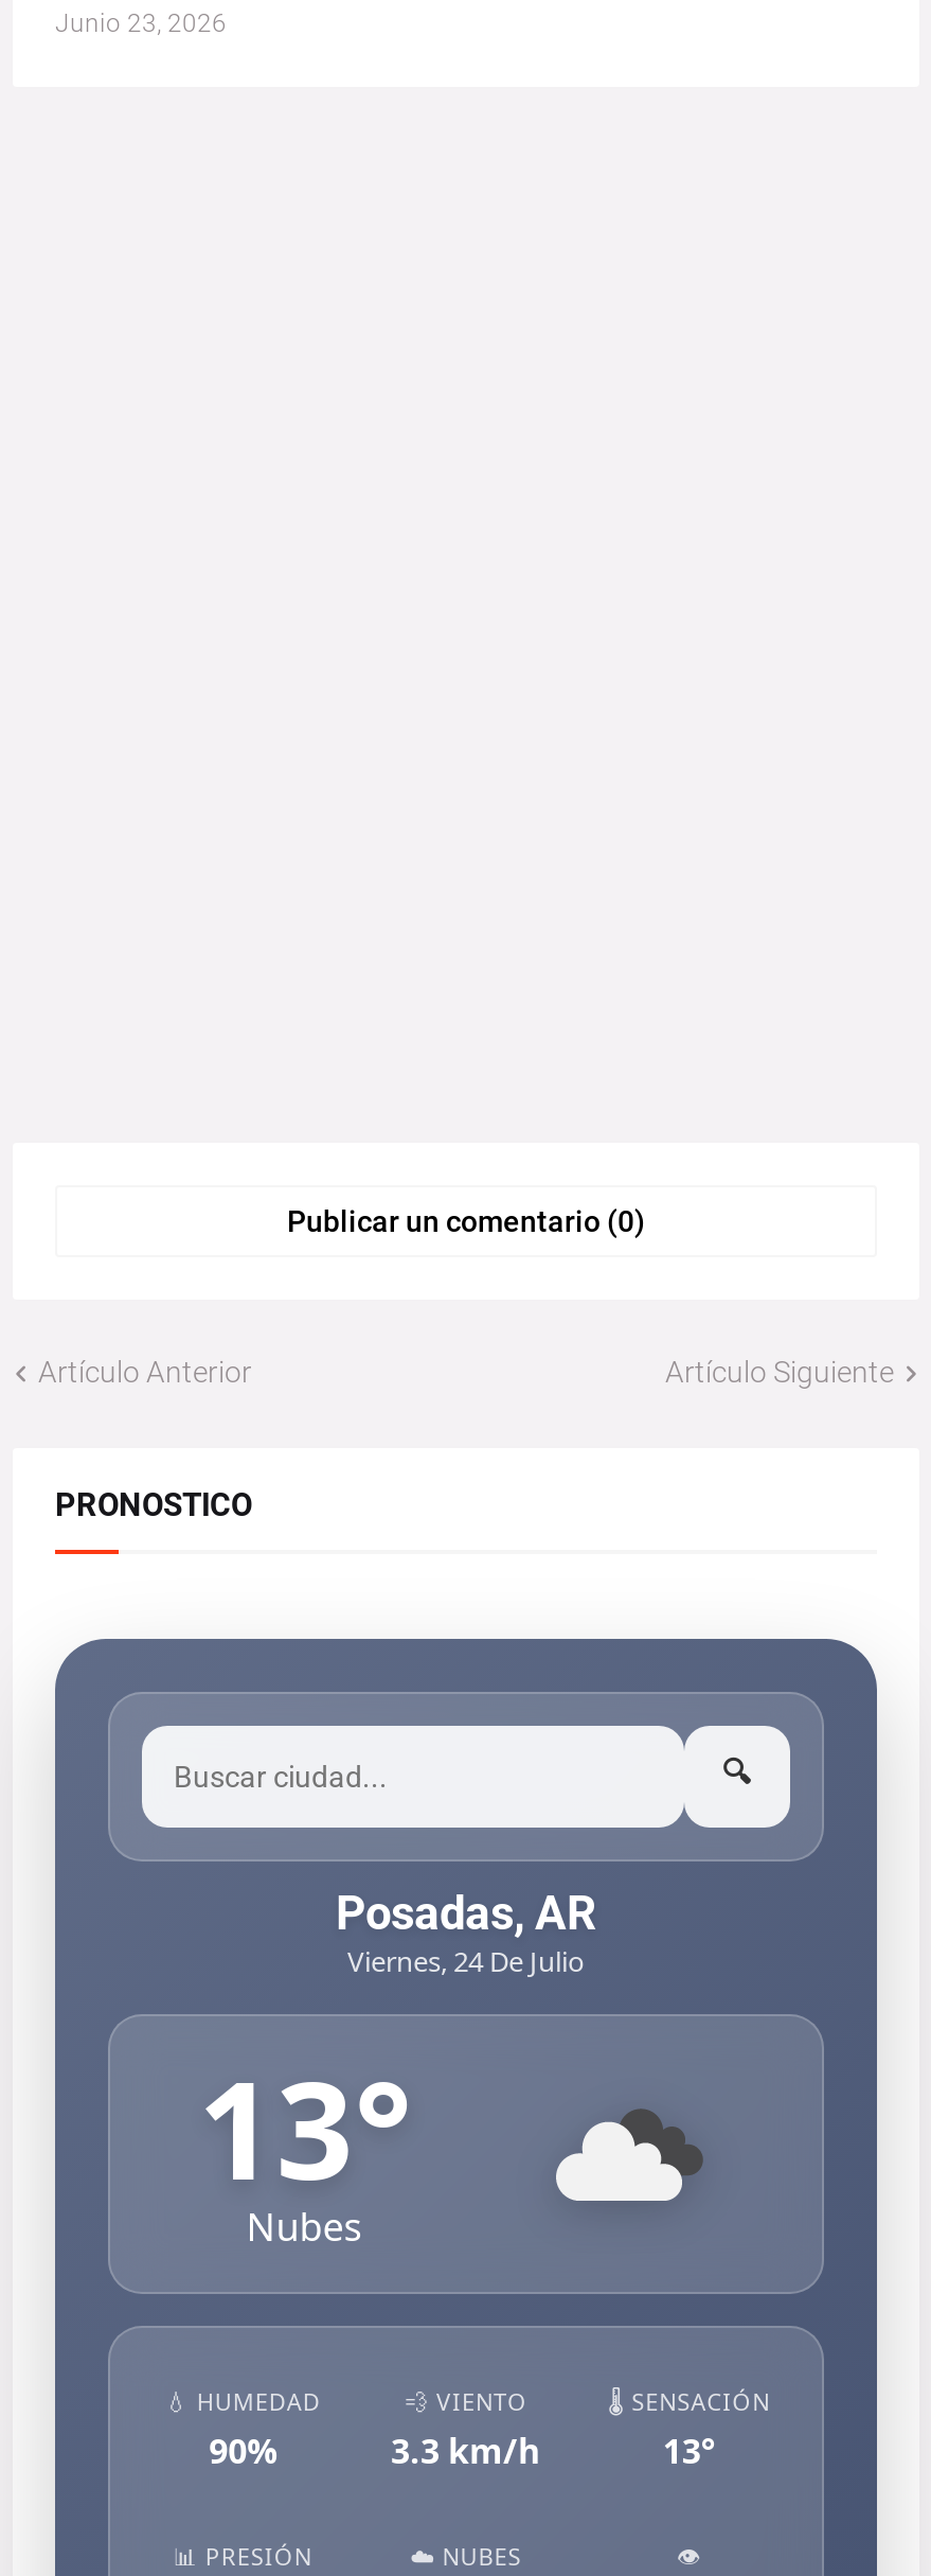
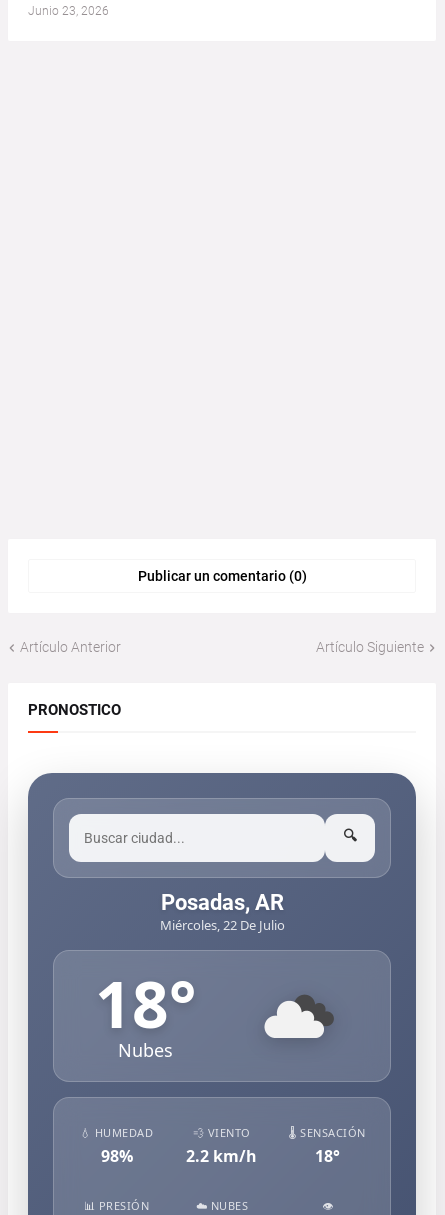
[347,1942,585,1981] Viernes, 24 De Julio -> [159,916,284,934] Miércoles, 22 De Julio
[197,2036,411,2220] 13° -> [95,960,196,1047] 18°
[209,2428,277,2475] 90% -> [101,1145,133,1167] 98%
[391,2428,541,2475] 3.3 km/h -> [186,1145,257,1167] 2.2 km/h
[663,2428,716,2475] 13° -> [315,1145,340,1167] 18°

